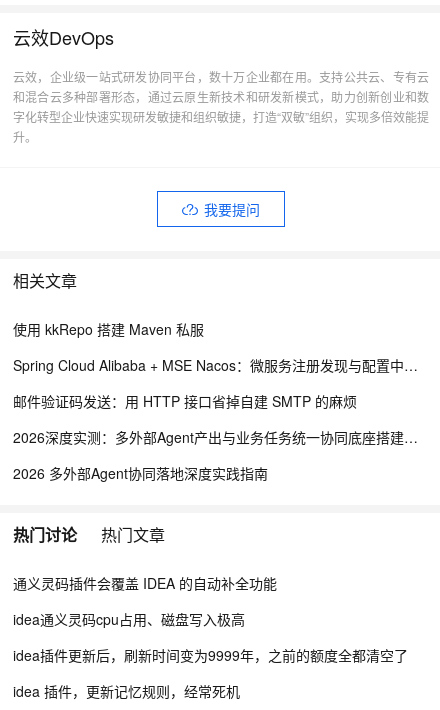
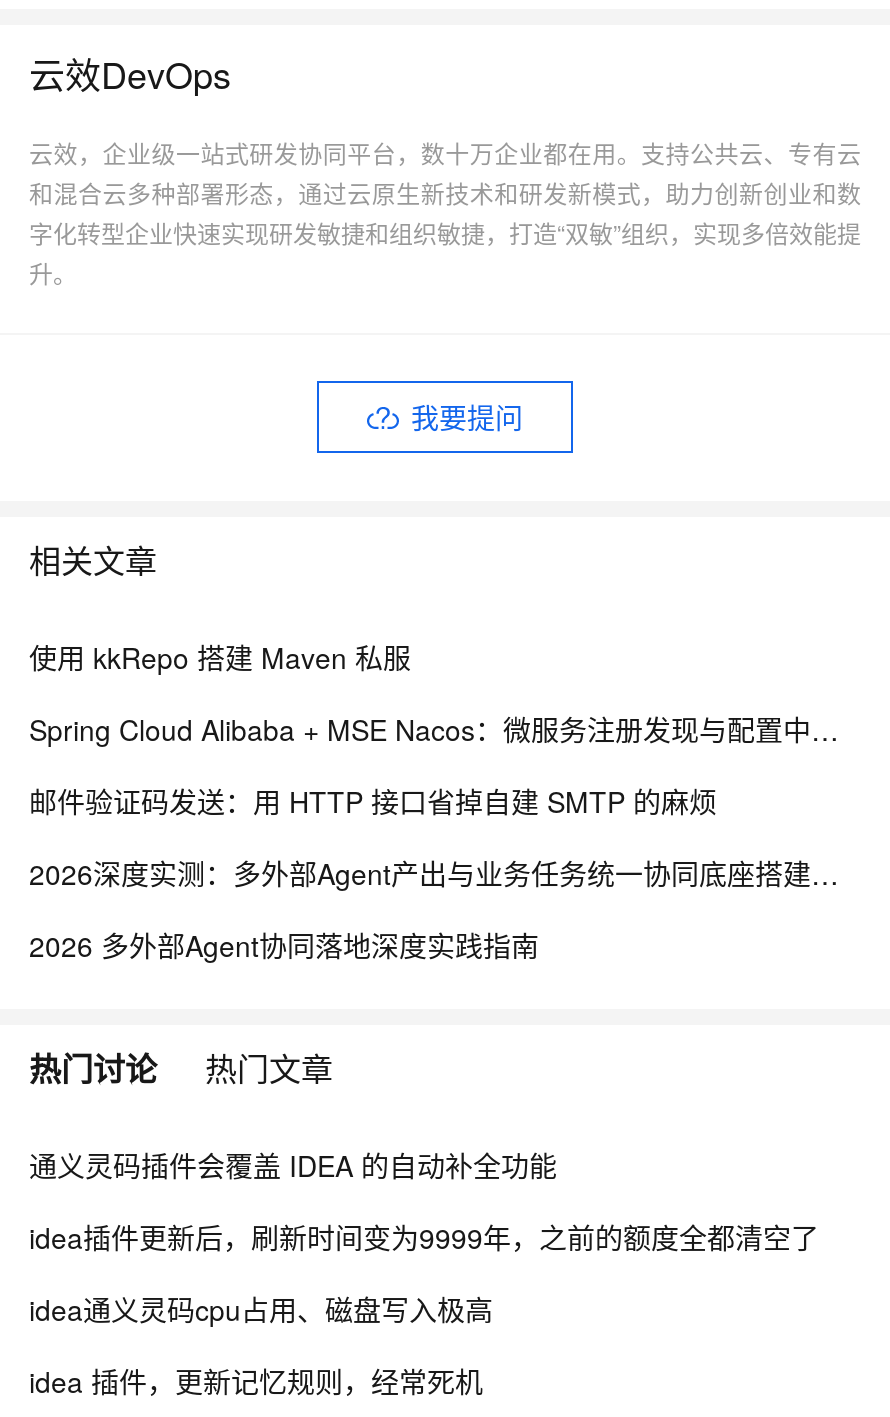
moved [13,609,245,629] -> [29,1289,493,1329]: idea通义灵码cpu占用、磁盘写入极高
moved [13,645,408,665] -> [29,1217,819,1257]: idea插件更新后，刷新时间变为9999年，之前的额度全都清空了

